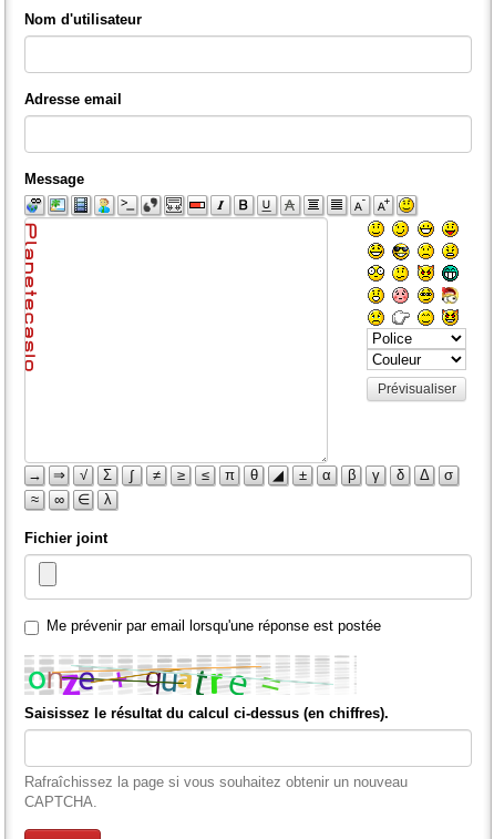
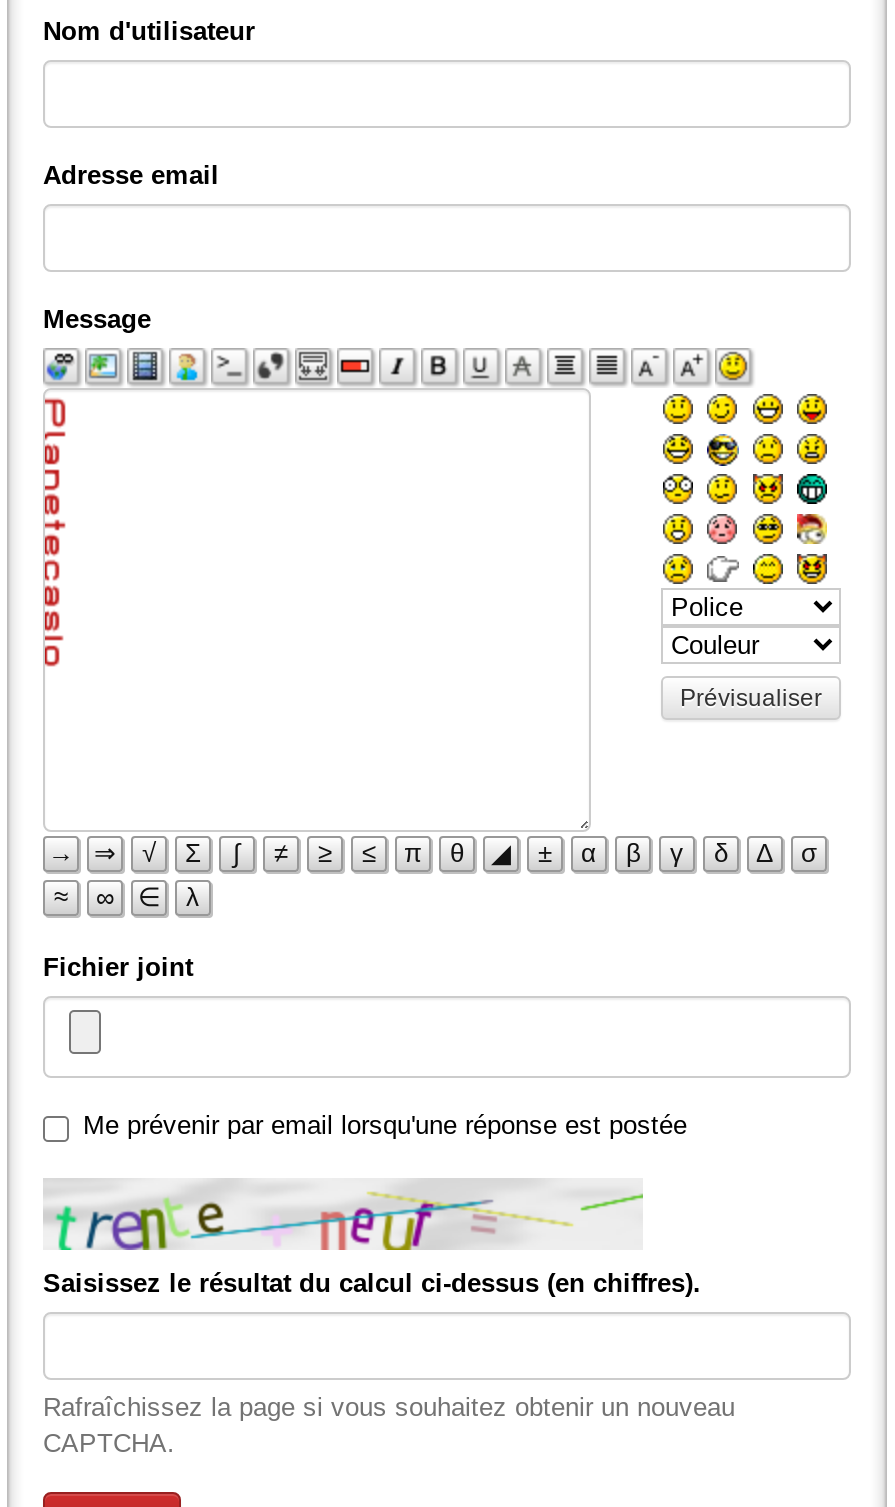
[27,656,356,696] [image] -> [47,1178,643,1252] [image]

